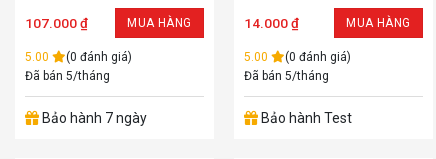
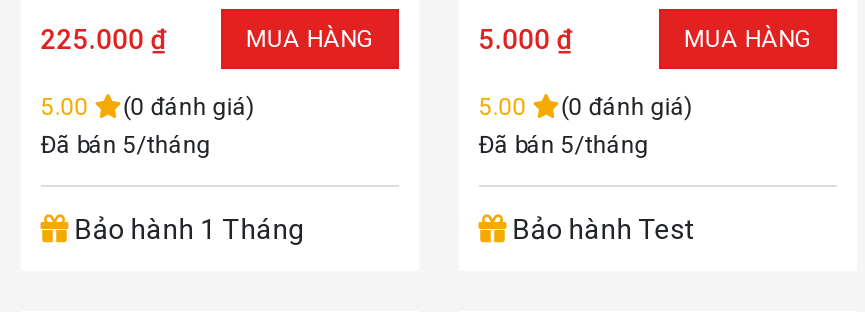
[25,15,88,31] 107.000 ₫ -> [41,24,167,56] 225.000 ₫
[244,15,299,31] 14.000 ₫ -> [479,24,573,56] 5.000 ₫
[39,110,147,126] Bảo hành 7 ngày -> [69,214,305,246] Bảo hành 1 Tháng

